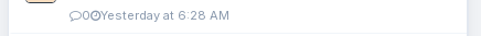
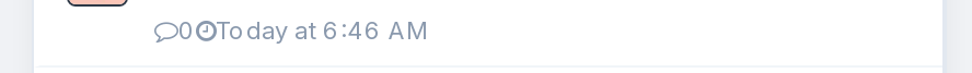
[100,8,229,23] Yesterday at 6:28 AM -> [216,15,428,46] Today at 6:46 AM

